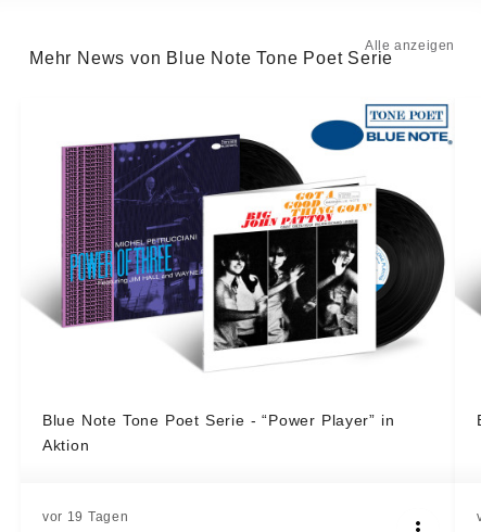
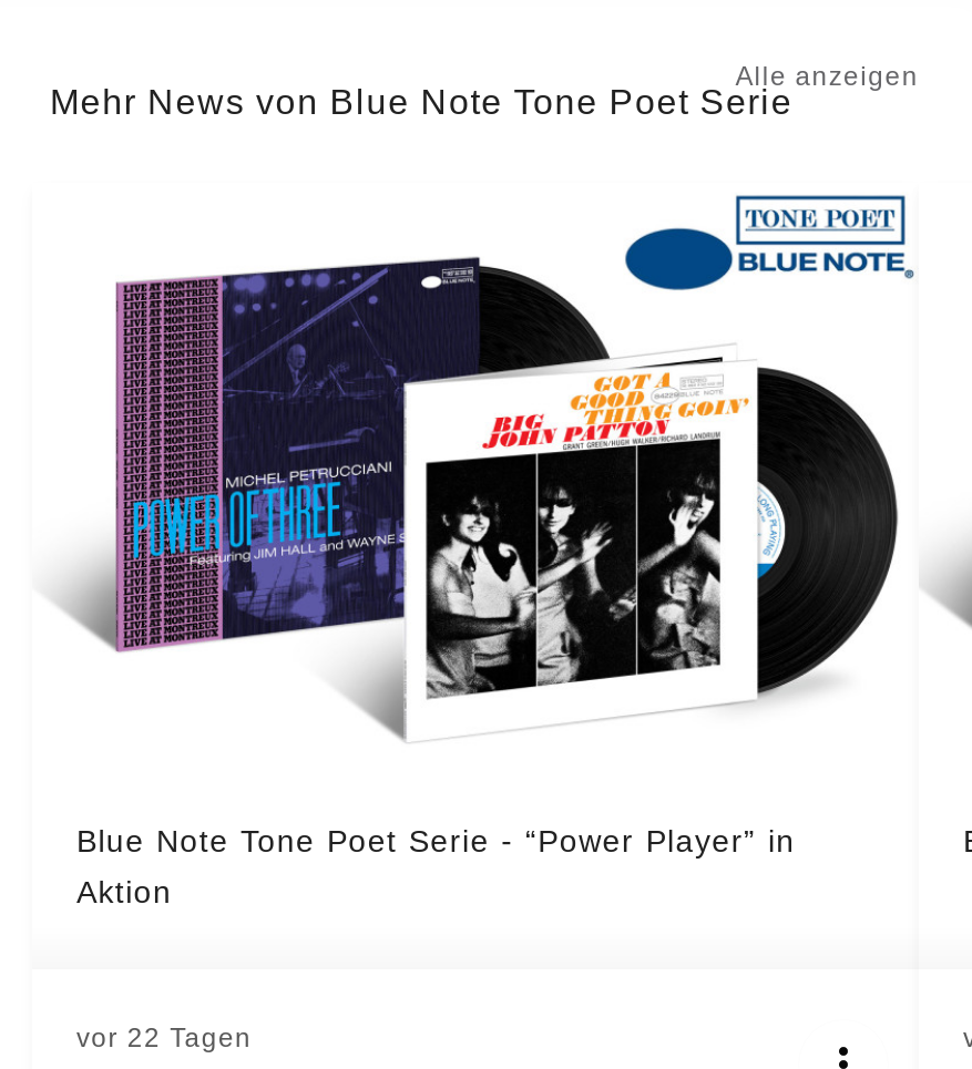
[42,510,128,525] vor 19 Tagen -> [76,1023,252,1054] vor 22 Tagen

